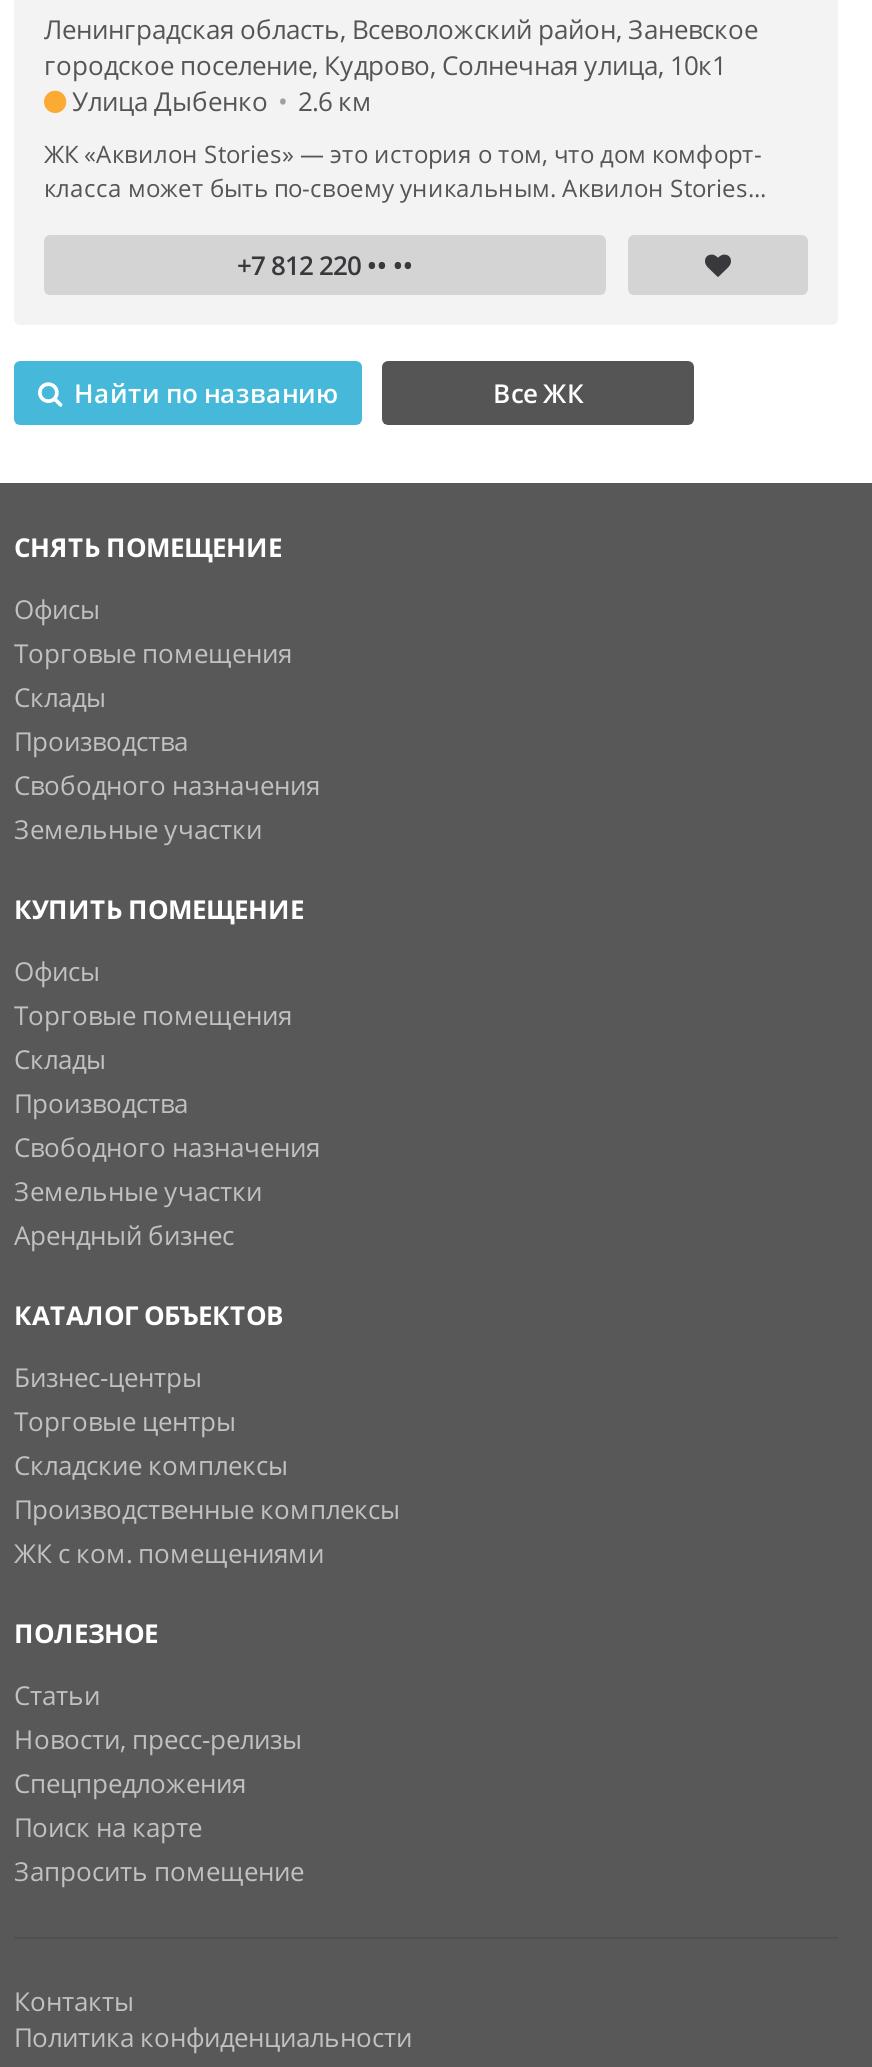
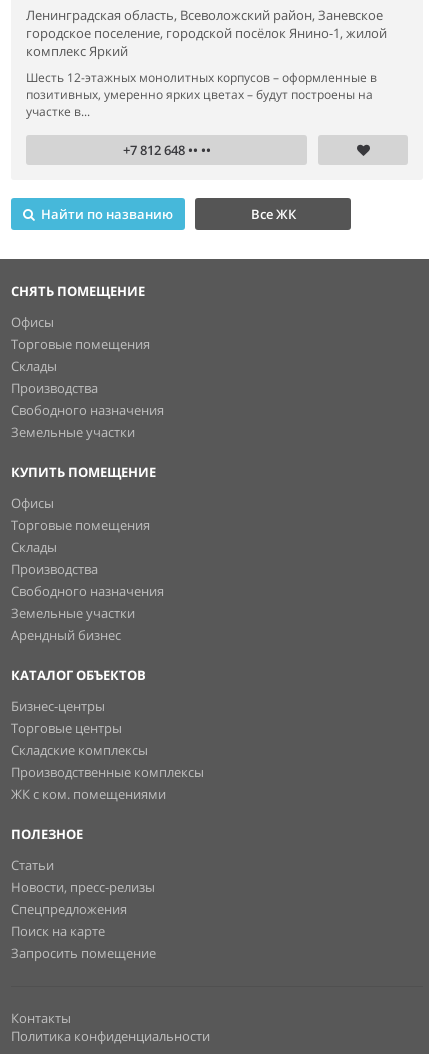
[44,48,726,120] городское поселение, Кудрово, Солнечная улица, 10к1 | Улица Дыбенко • 2.6 км -> [26,24,387,60] городское поселение, городской посёлок Янино-1, жилой | комплекс Яркий
[44,138,766,206] ЖК «Аквилон Stories» — это история о том, что дом комфорт- | класса может быть по-своему уникальным. Аквилон Stories... -> [26,69,377,120] Шесть 12-этажных монолитных корпусов – оформленные в | позитивных, умеренно ярких цветах – будут построены на | участке в...
[237,248,413,284] +7 812 220 •• •• -> [122,141,210,159] +7 812 648 •• ••

